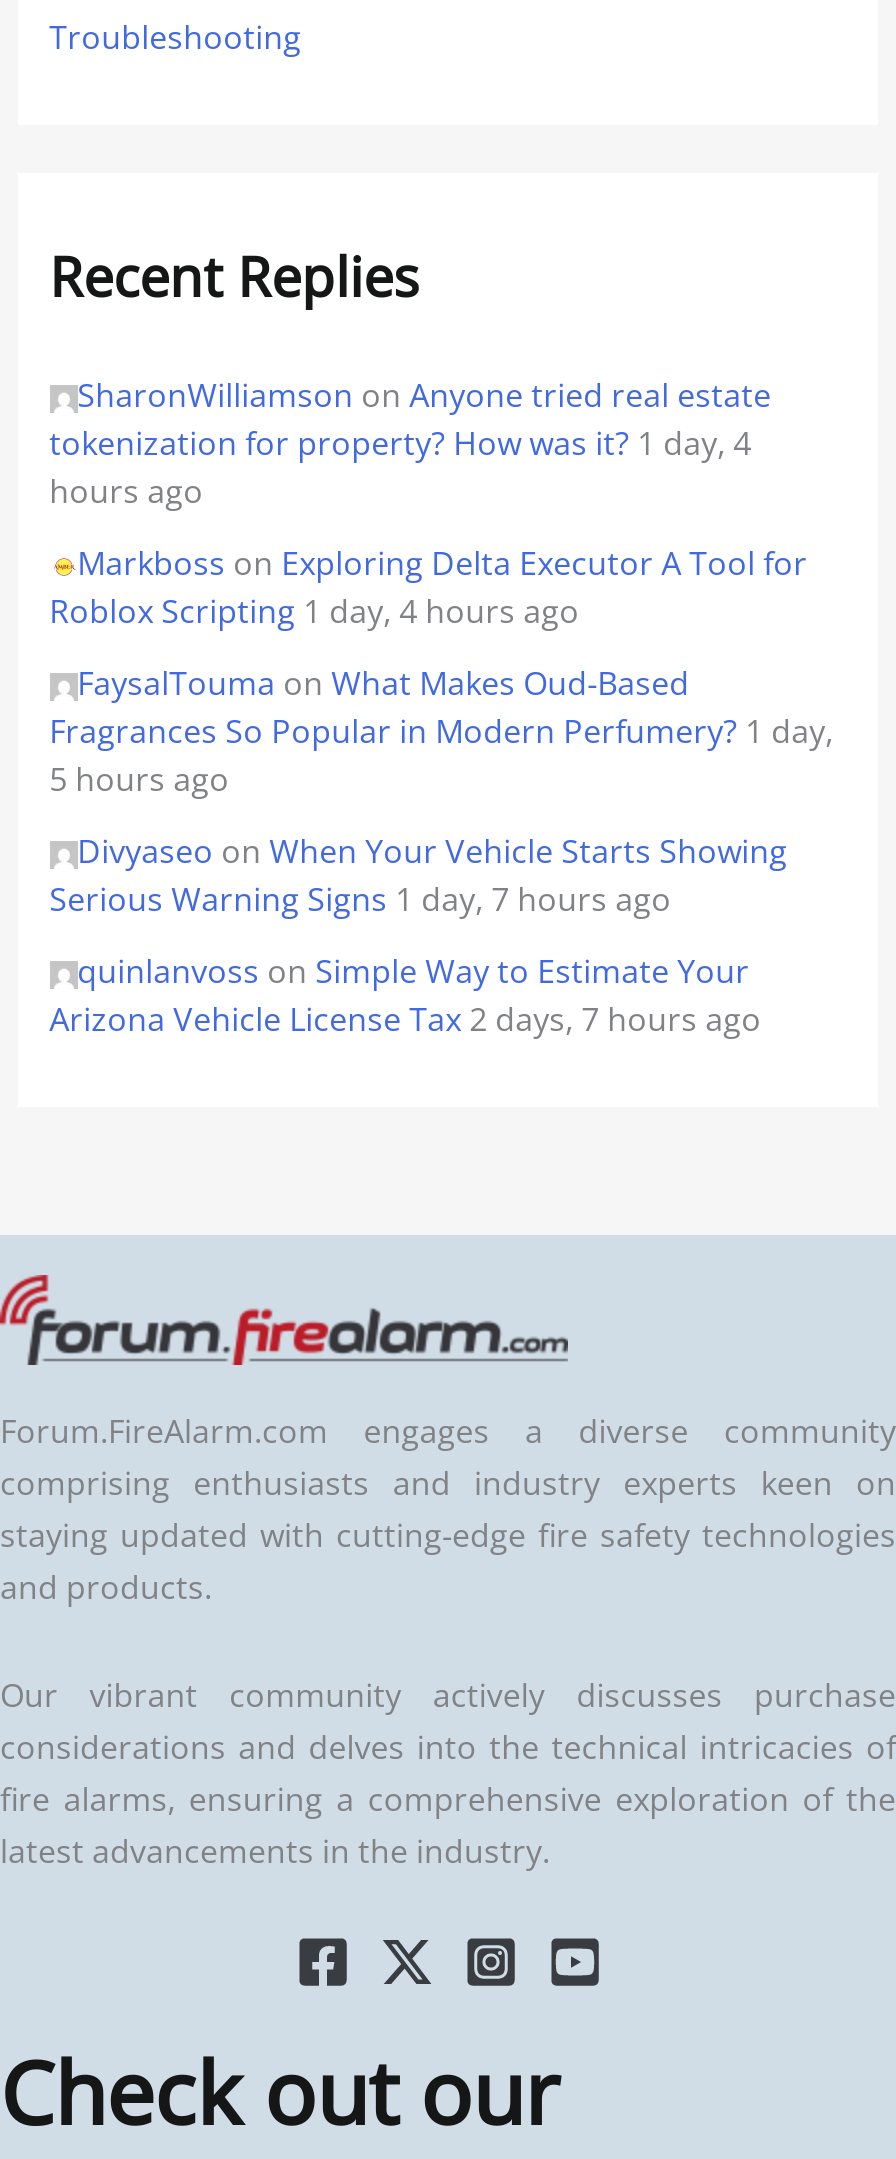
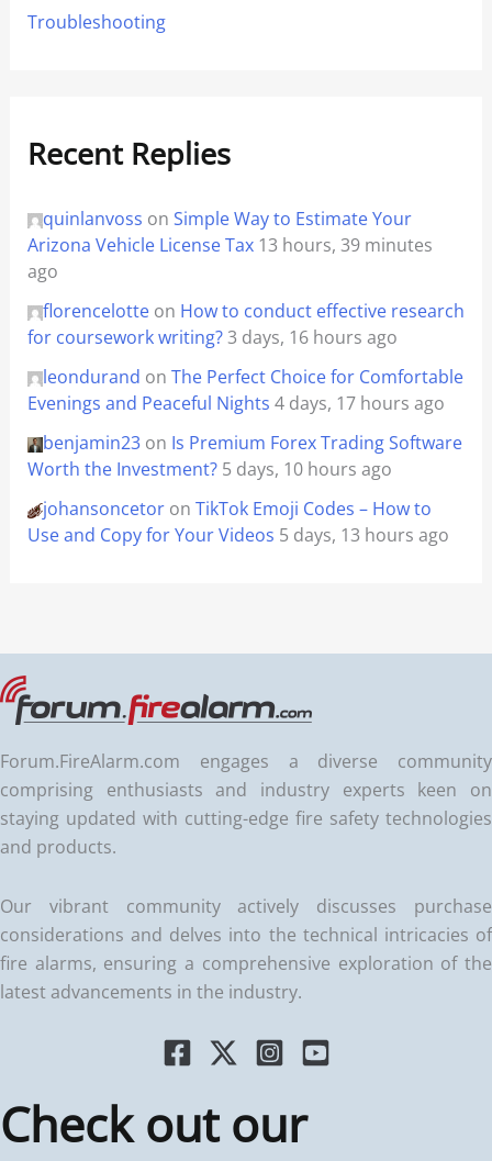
[49,373,833,921] SharonWilliamson on Anyone tried real estate | tokenization for property? How was it? 1 day, 4 | hours ago | Markboss on Exploring Delta Executor A Tool for | Roblox Scripting 1 day, 4 hours ago | FaysalTouma on What Makes Oud-Based | Fragrances So Popular in Modern Perfumery? 1 day, | 5 hours ago | Divyaseo on When Your Vehicle Starts Showing | Serious Warning Signs 1 day, 7 hours ago -> none
moved [77,949,749,993] -> [42,206,411,231]: quinlanvoss on Simple Way to Estimate Your
[49,997,761,1041] Arizona Vehicle License Tax 2 days, 7 hours ago -> [27,233,464,547] Arizona Vehicle License Tax 13 hours, 39 minutes | ago | florencelotte on How to conduct effective research | for coursework writing? 3 days, 16 hours ago | leondurand on The Perfect Choice for Comfortable | Evenings and Peaceful Nights 4 days, 17 hours ago | benjamin23 on Is Premium Forex Trading Software | Worth the Investment? 5 days, 10 hours ago | johansoncetor on TikTok Emoji Codes – How to | Use and Copy for Your Videos 5 days, 13 hours ago

